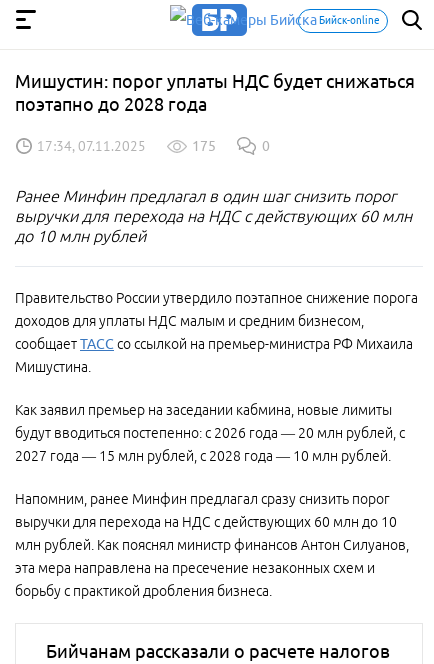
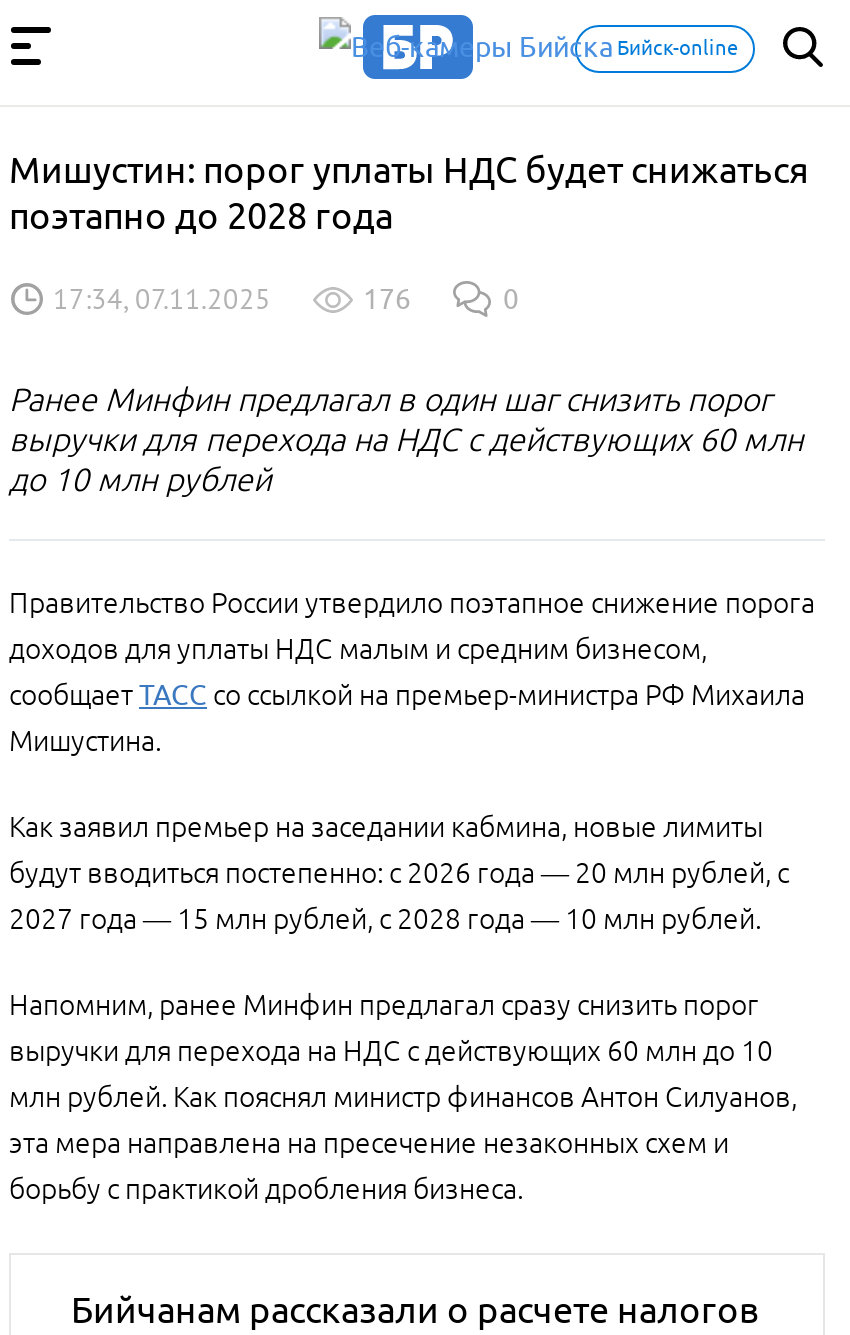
[192,138,216,154] 175 -> [363,283,411,315] 176

